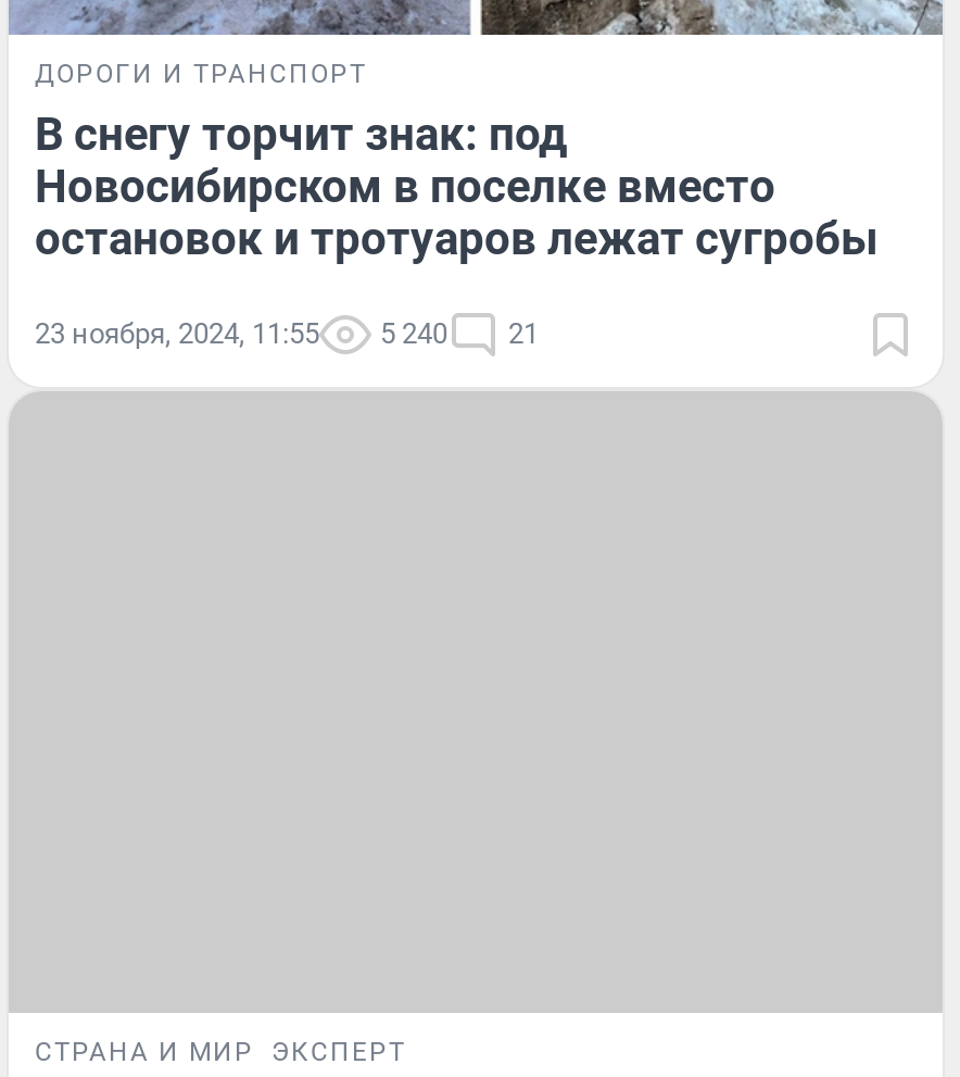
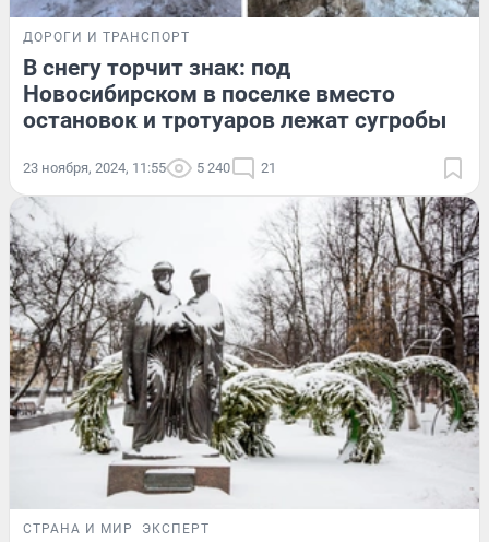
none -> [9,196,480,507] [image]

